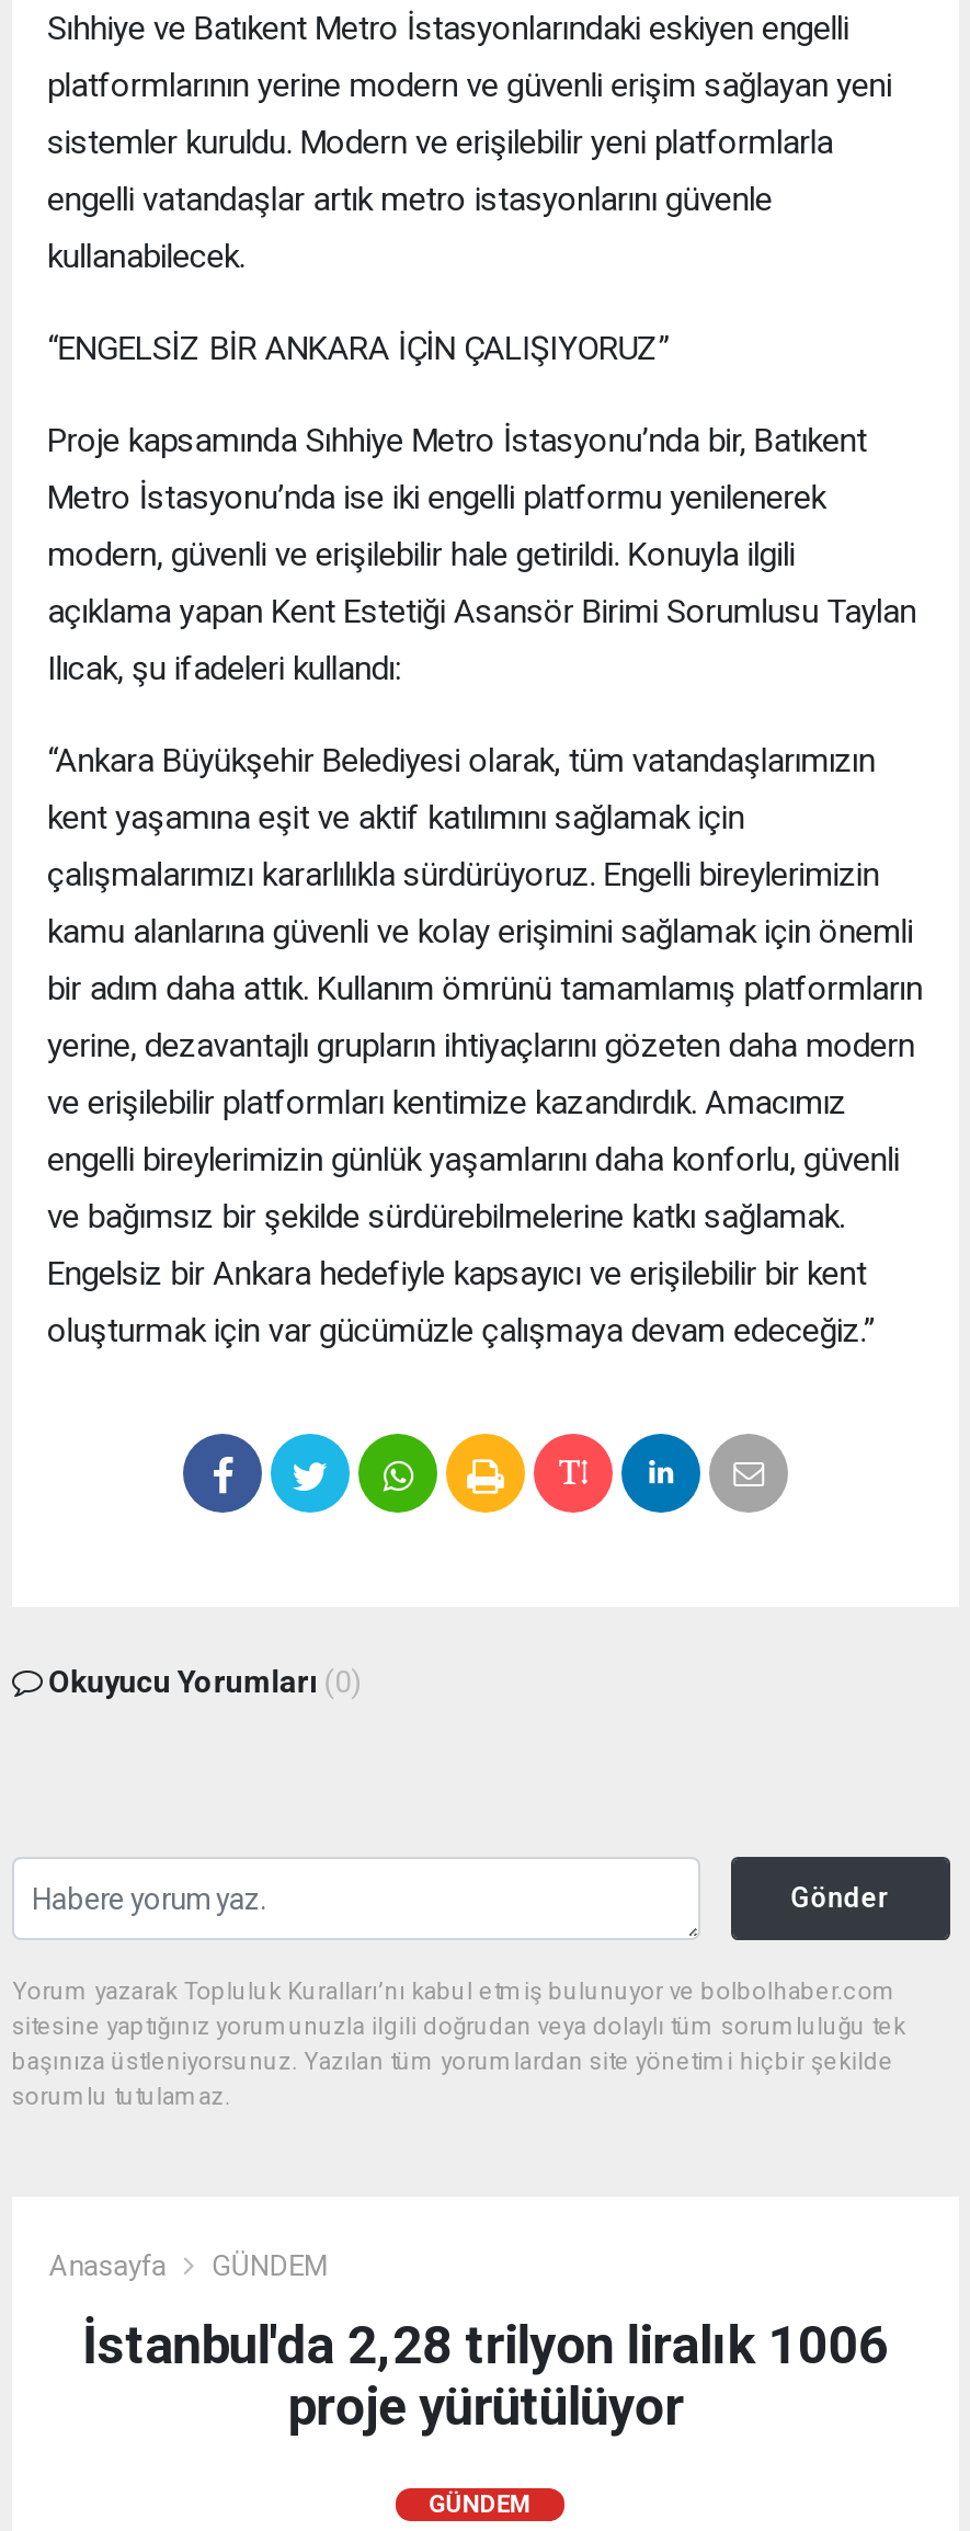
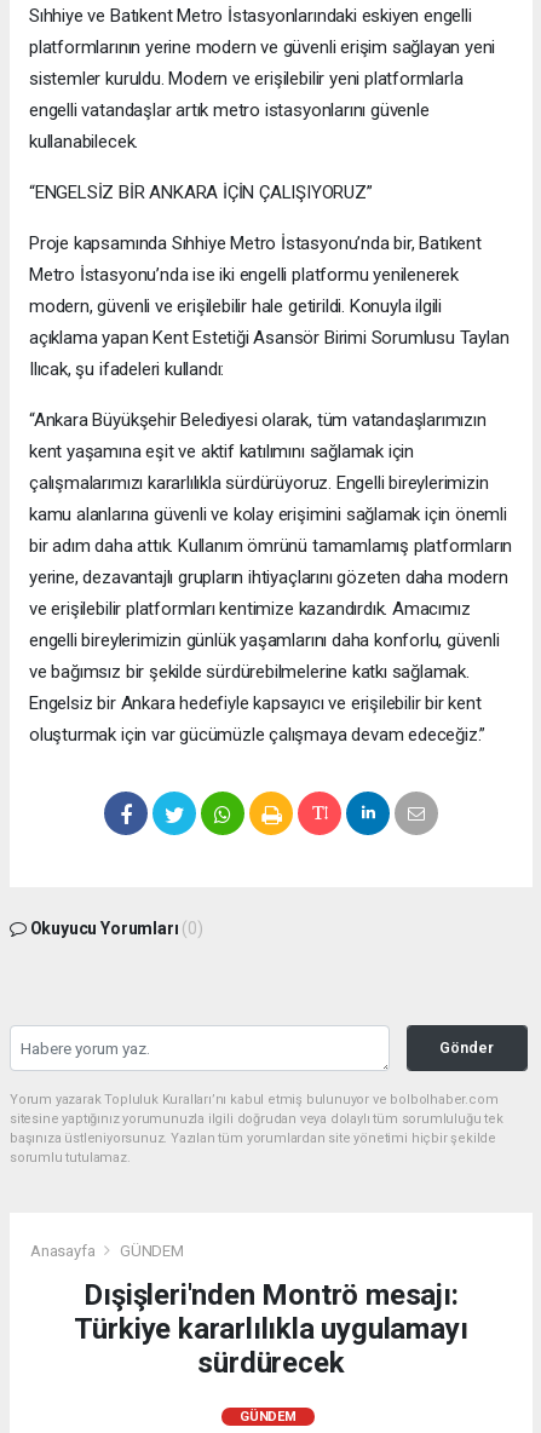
[82,2315,889,2438] İstanbul'da 2,28 trilyon liralık 1006 | proje yürütülüyor -> [74,1278,468,1380] Dışişleri'nden Montrö mesajı: | Türkiye kararlılıkla uygulamayı | sürdürecek

